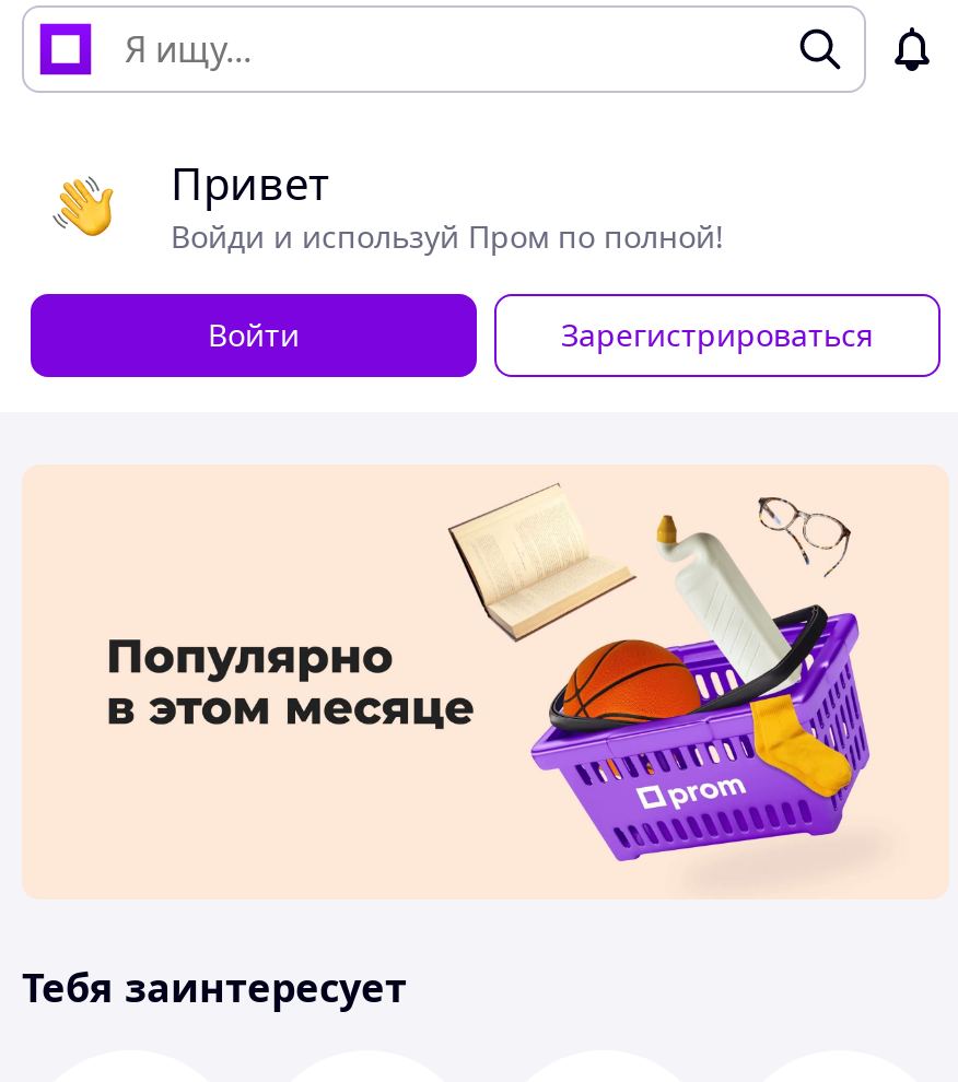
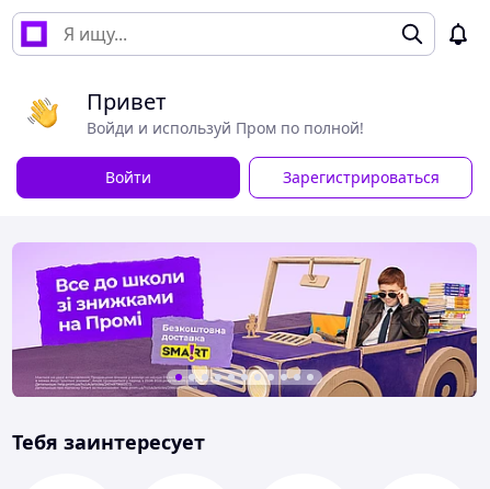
[24,467,947,897] [image] -> [11,242,478,398] [image]

